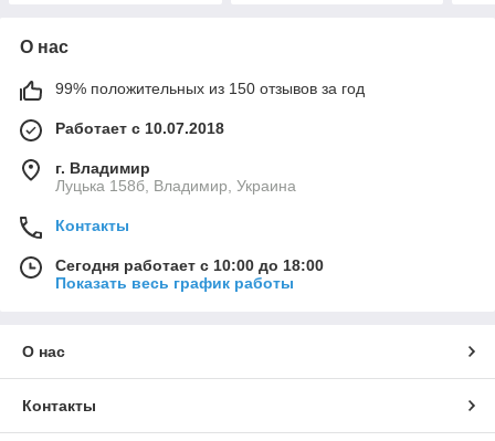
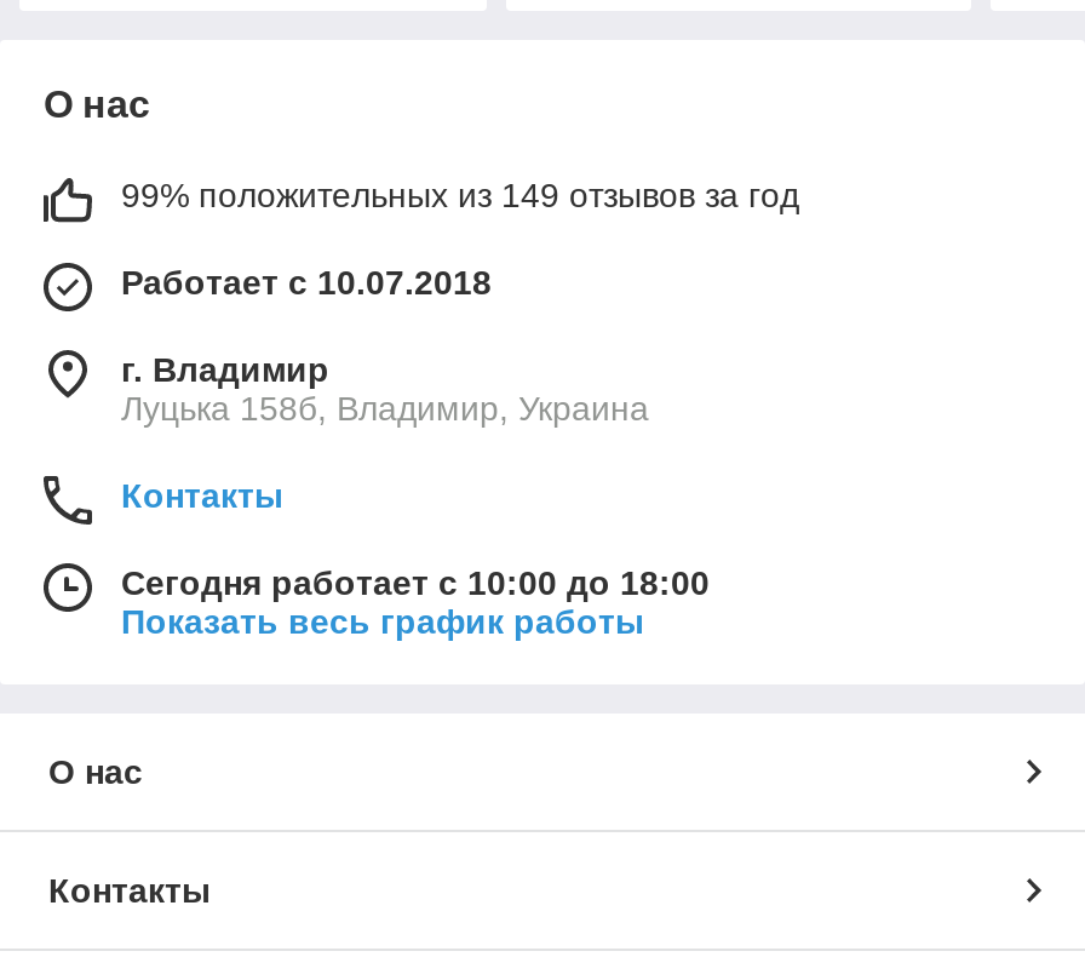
[55,79,365,97] 99% положительных из 150 отзывов за год -> [121,175,799,214] 99% положительных из 149 отзывов за год

